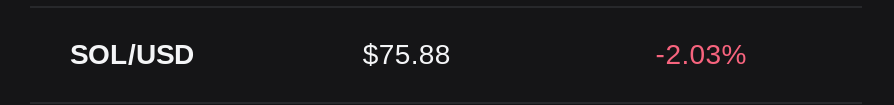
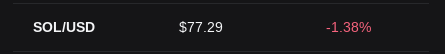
[363,38,451,70] $75.88 -> [179,19,223,35] $77.29
[656,38,746,70] -2.03% -> [326,19,371,35] -1.38%

